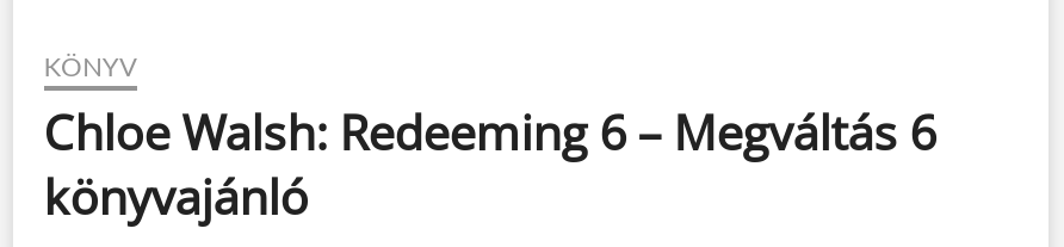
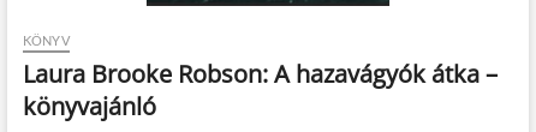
[44,100,936,164] Chloe Walsh: Redeeming 6 – Megváltás 6 -> [23,57,497,90] Laura Brooke Robson: A hazavágyók átka –

